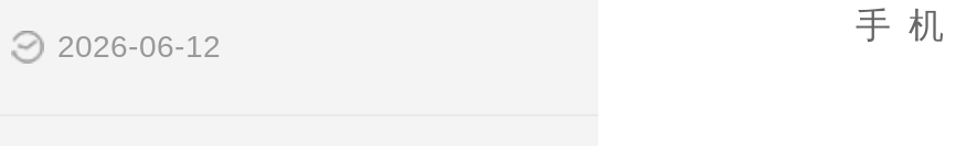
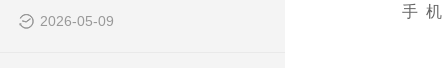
[57,29,221,64] 2026-06-12 -> [40,13,114,29] 2026-05-09

